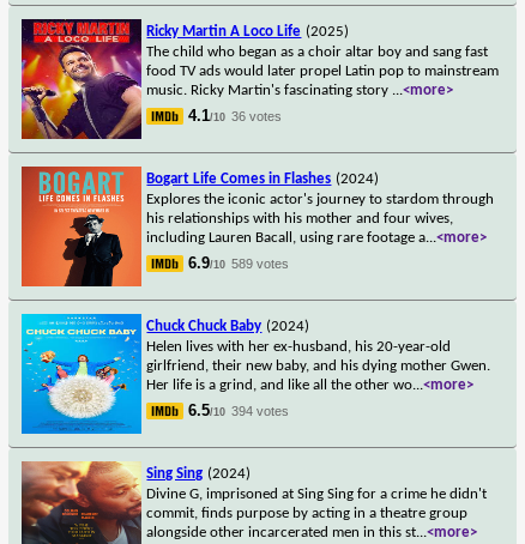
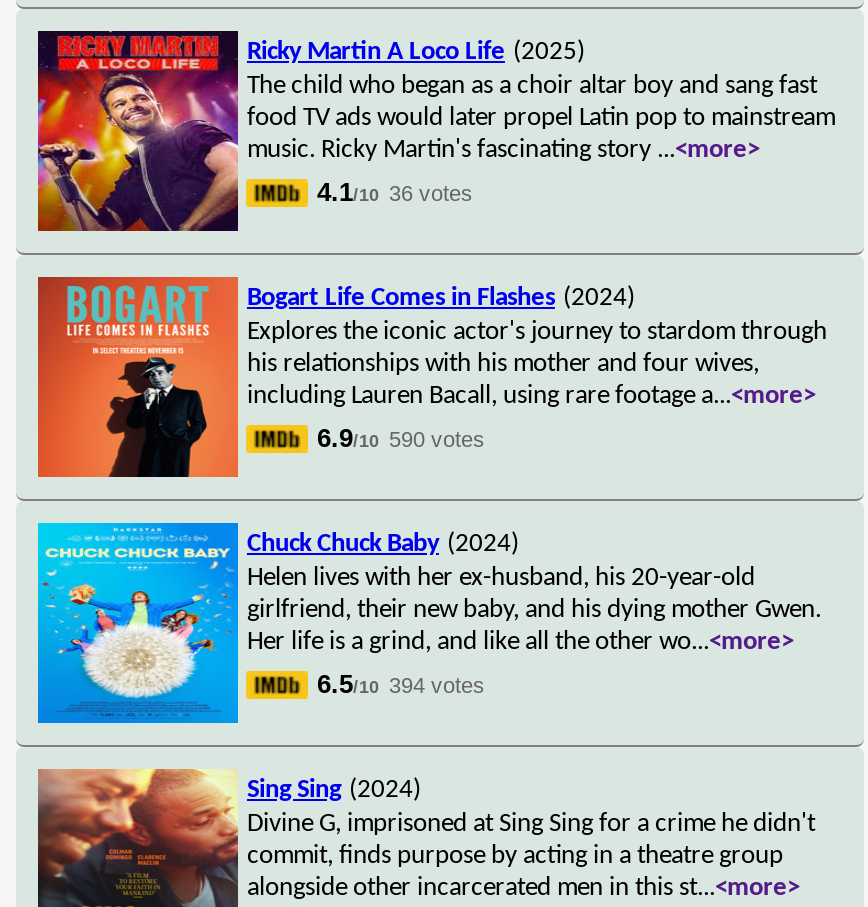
[189,254,289,272] 6.9/10 589 votes -> [317,422,485,452] 6.9/10 590 votes

